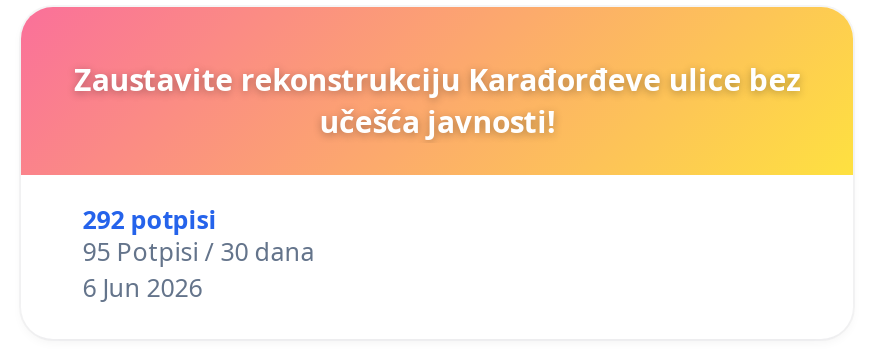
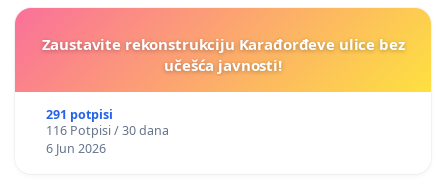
[83,203,217,237] 292 potpisi -> [46,105,113,122] 291 potpisi
[83,235,315,269] 95 Potpisi / 30 dana -> [46,121,169,138] 116 Potpisi / 30 dana

